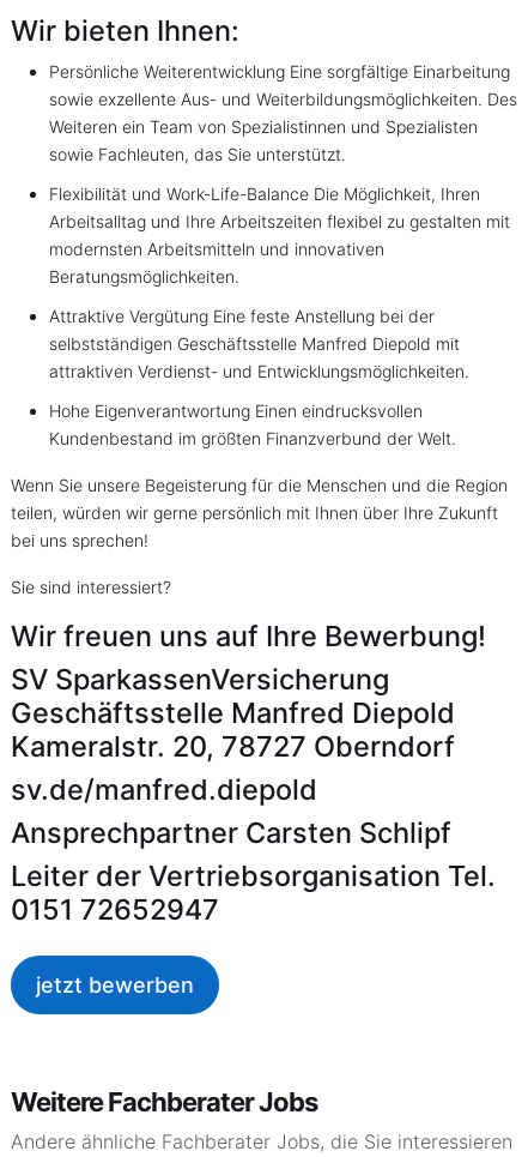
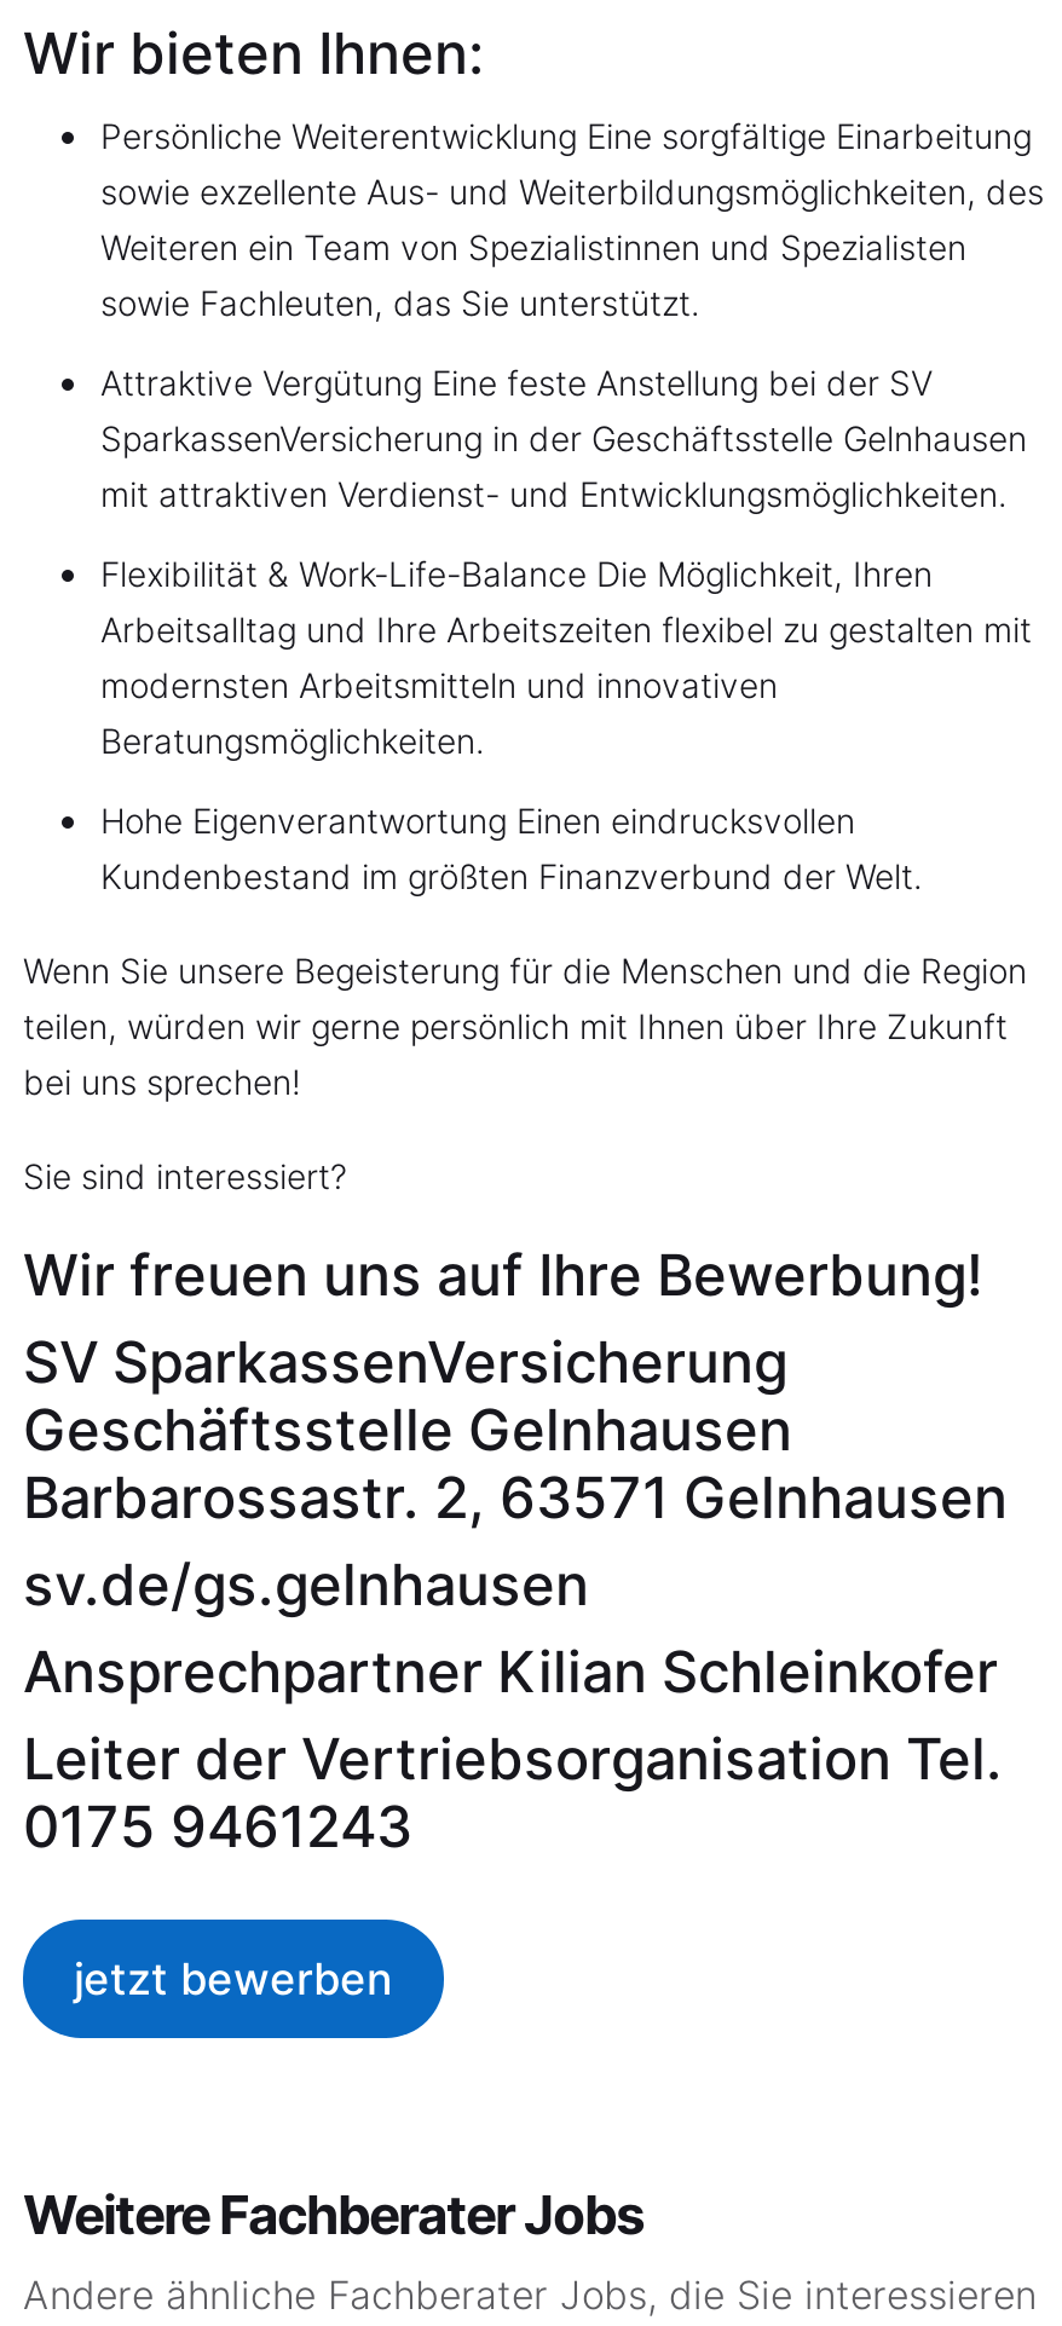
[49,89,517,109] sowie exzellente Aus- und Weiterbildungsmöglichkeiten. Des -> [100,171,1044,212] sowie exzellente Aus- und Weiterbildungsmöglichkeiten, des
[49,183,480,204] Flexibilität und Work-Life-Balance Die Möglichkeit, Ihren -> [100,362,1027,594] Attraktive Vergütung Eine feste Anstellung bei der SV | SparkassenVersicherung in der Geschäftsstelle Gelnhausen | mit attraktiven Verdienst- und Entwicklungsmöglichkeiten. | Flexibilität & Work-Life-Balance Die Möglichkeit, Ihren
moved [49,211,510,287] -> [100,608,1032,761]: Arbeitsalltag und Ihre Arbeitszeiten flexibel zu gestalten mit | modernsten Arbeitsmitteln und innovativen | Beratungsmöglichkeiten.
[49,306,469,381] Attraktive Vergütung Eine feste Anstellung bei der | selbstständigen Geschäftsstelle Manfred Diepold mit | attraktiven Verdienst- und Entwicklungsmöglichkeiten. -> none
[11,695,455,850] Geschäftsstelle Manfred Diepold | Kameralstr. 20, 78727 Oberndorf | sv.de/manfred.diepold | Ansprechpartner Carsten Schlipf -> [23,1395,1008,1707] Geschäftsstelle Gelnhausen | Barbarossastr. 2, 63571 Gelnhausen | sv.de/gs.gelnhausen | Ansprechpartner Kilian Schleinkofer
[11,892,219,927] 0151 72652947 -> [23,1791,412,1862] 0175 9461243

